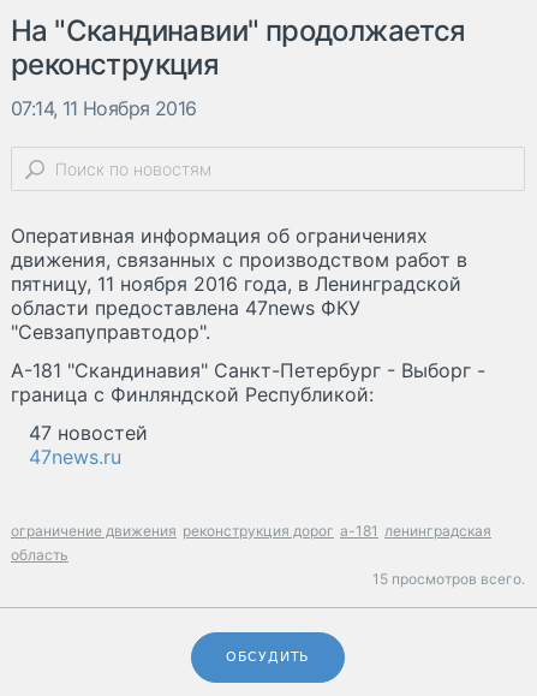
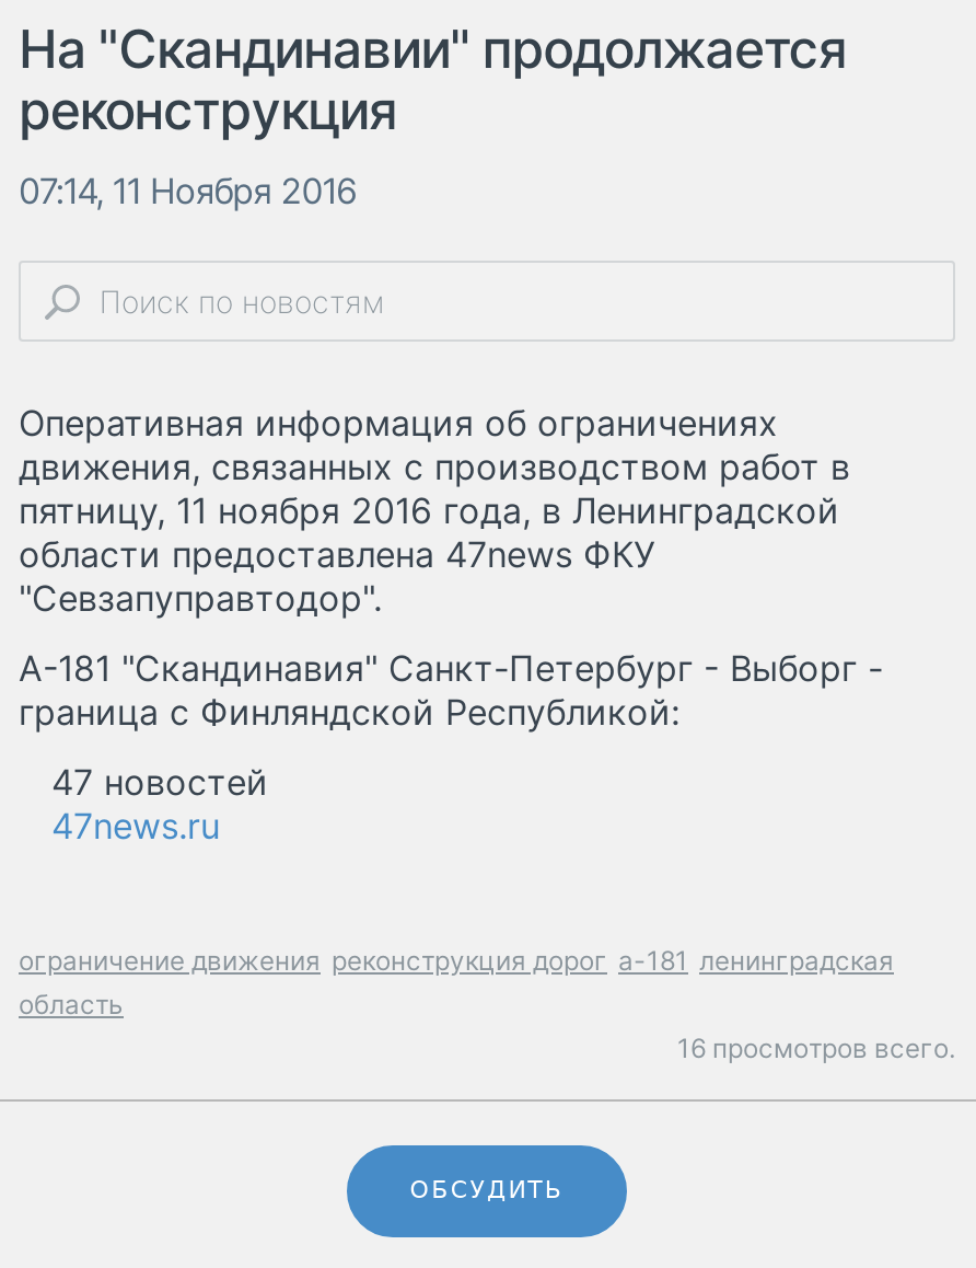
[372,570,525,588] 15 просмотров всего. -> [677,1032,955,1065] 16 просмотров всего.

